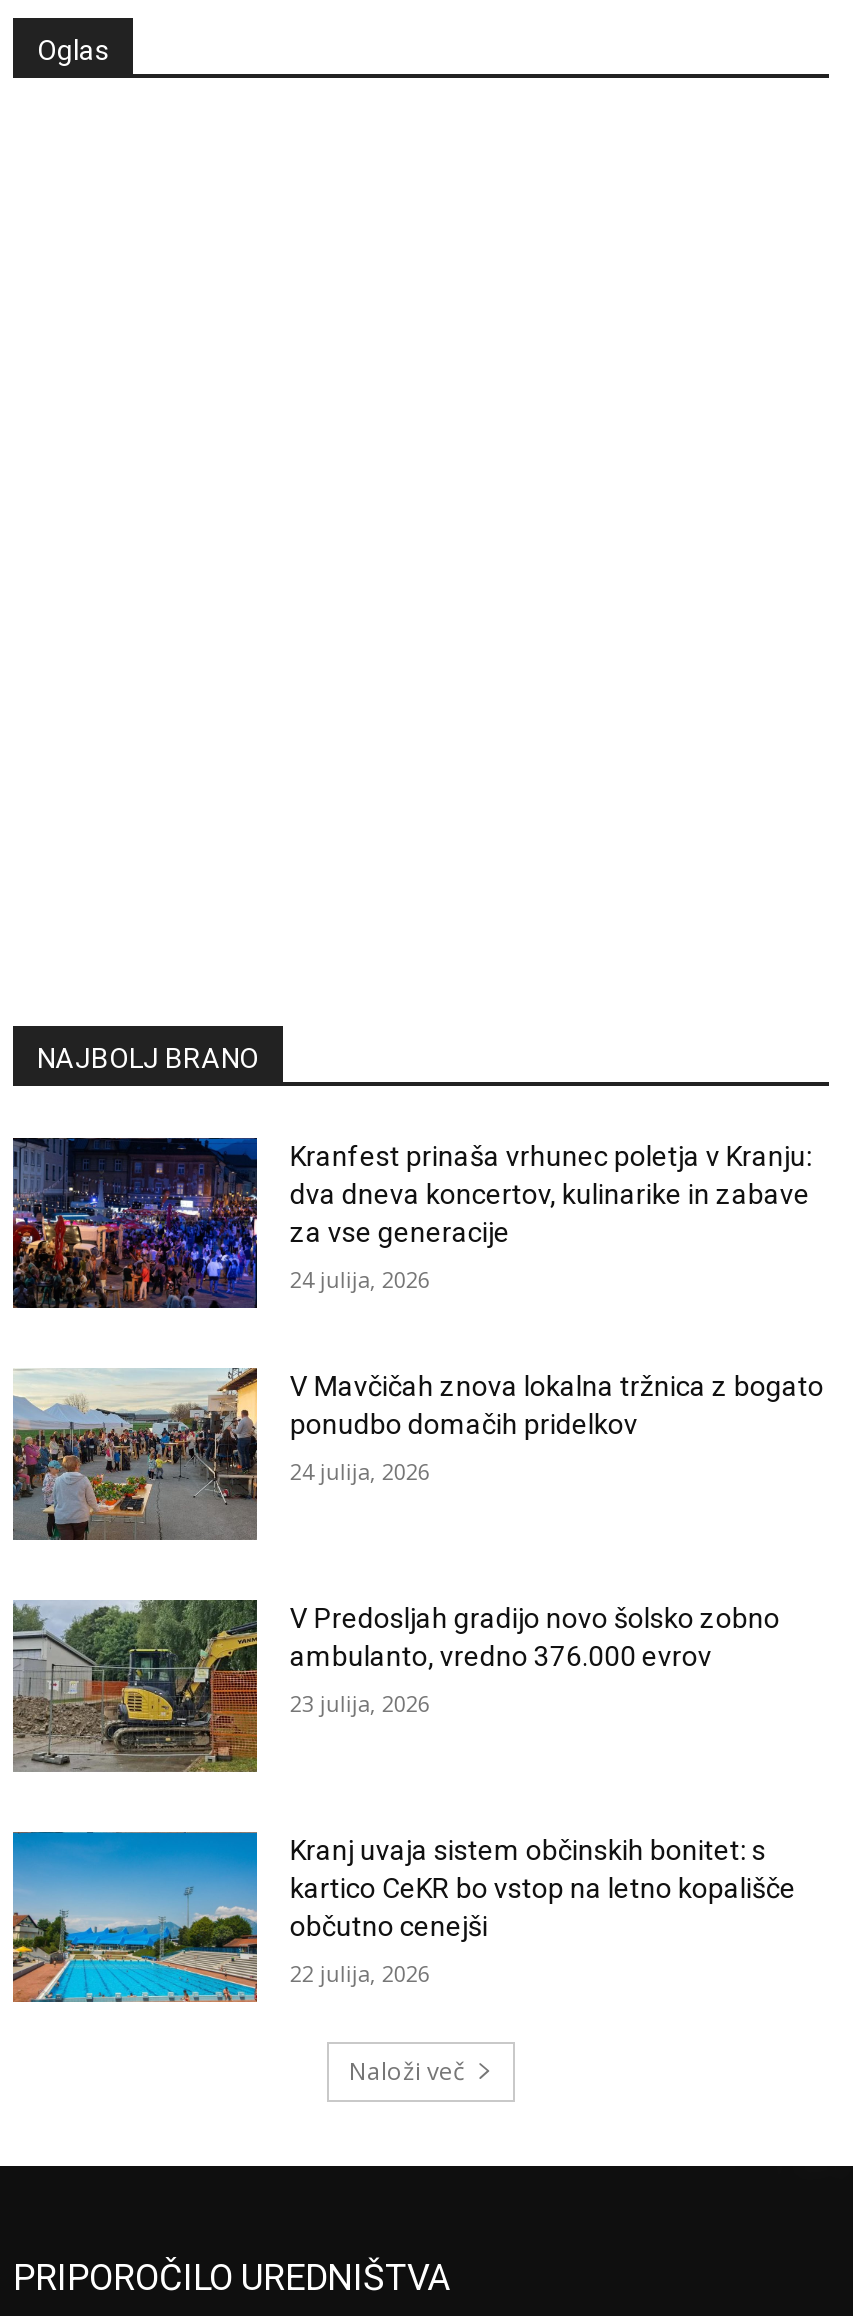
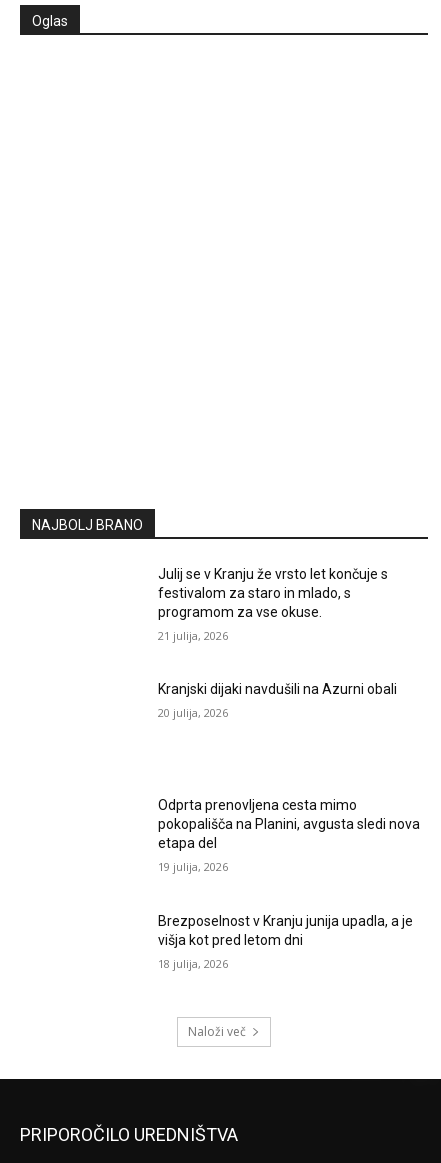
[11,1136,259,1310] [image] -> none
[290,1139,812,1247] Kranfest prinaša vrhunec poletja v Kranju: | dva dneva koncertov, kulinarike in zabave | za vse generacije -> [158,566,388,620] Julij se v Kranju že vrsto let končuje s | festivalom za staro in mlado, s | programom za vse okuse.
[290,1263,430,1293] 24 julija, 2026 -> [158,628,228,643] 21 julija, 2026
[11,1366,259,1542] [image] -> none
[290,1371,824,1441] V Mavčičah znova lokalna tržnica z bogato | ponudbo domačih pridelkov -> [158,681,397,697] Kranjski dijaki navdušili na Azurni obali
[290,1457,430,1487] 24 julija, 2026 -> [158,705,228,720] 20 julija, 2026
[11,1598,259,1774] [image] -> none
[290,1602,780,1672] V Predosljah gradijo novo šolsko zobno | ambulanto, vredno 376.000 evrov -> [158,797,420,851] Odprta prenovljena cesta mimo | pokopališča na Planini, avgusta sledi nova | etapa del
[290,1688,430,1718] 23 julija, 2026 -> [158,859,228,874] 19 julija, 2026
[11,1830,259,2004] [image] -> none
[290,1833,796,1941] Kranj uvaja sistem občinskih bonitet: s | kartico CeKR bo vstop na letno kopališče | občutno cenejši -> [158,913,413,948] Brezposelnost v Kranju junija upadla, a je | višja kot pred letom dni
[290,1957,430,1987] 22 julija, 2026 -> [158,956,228,971] 18 julija, 2026

